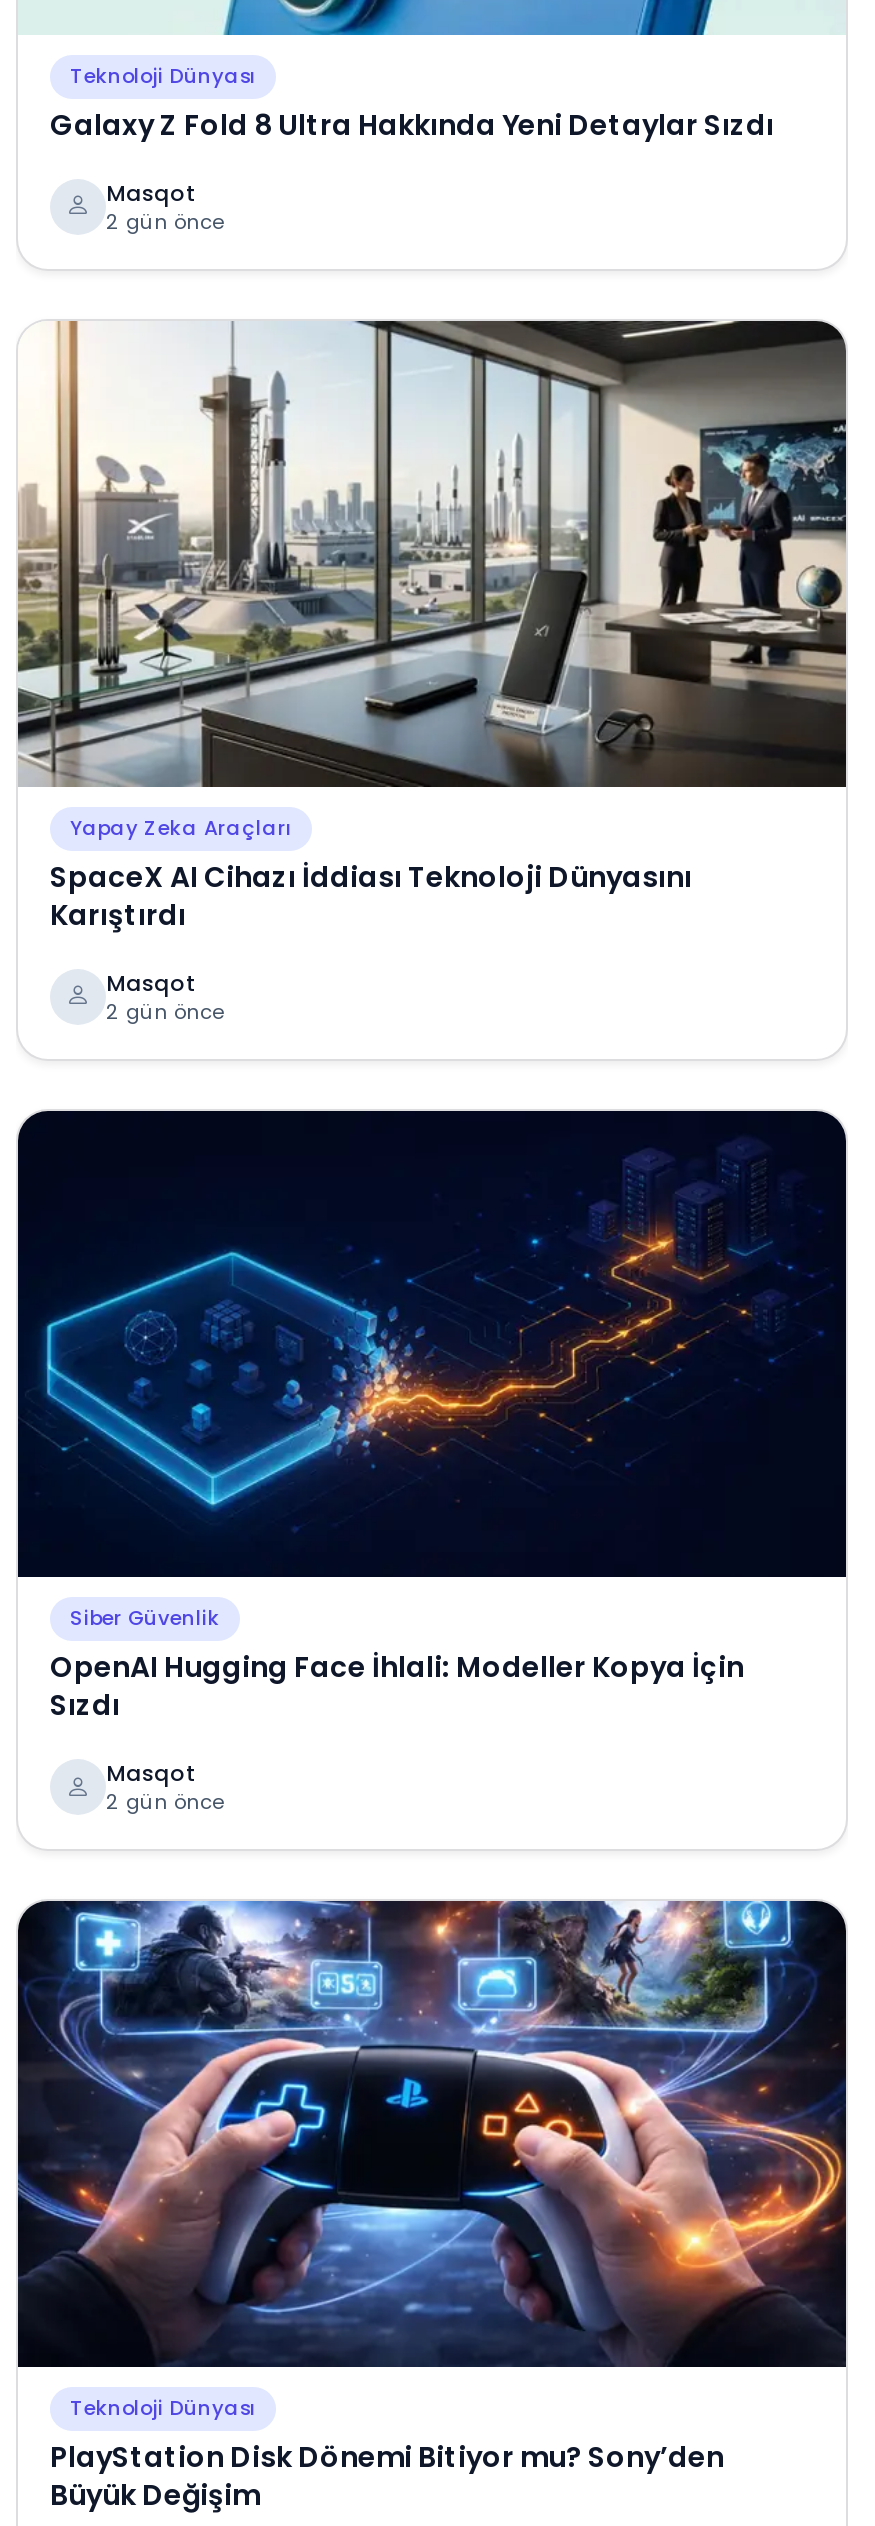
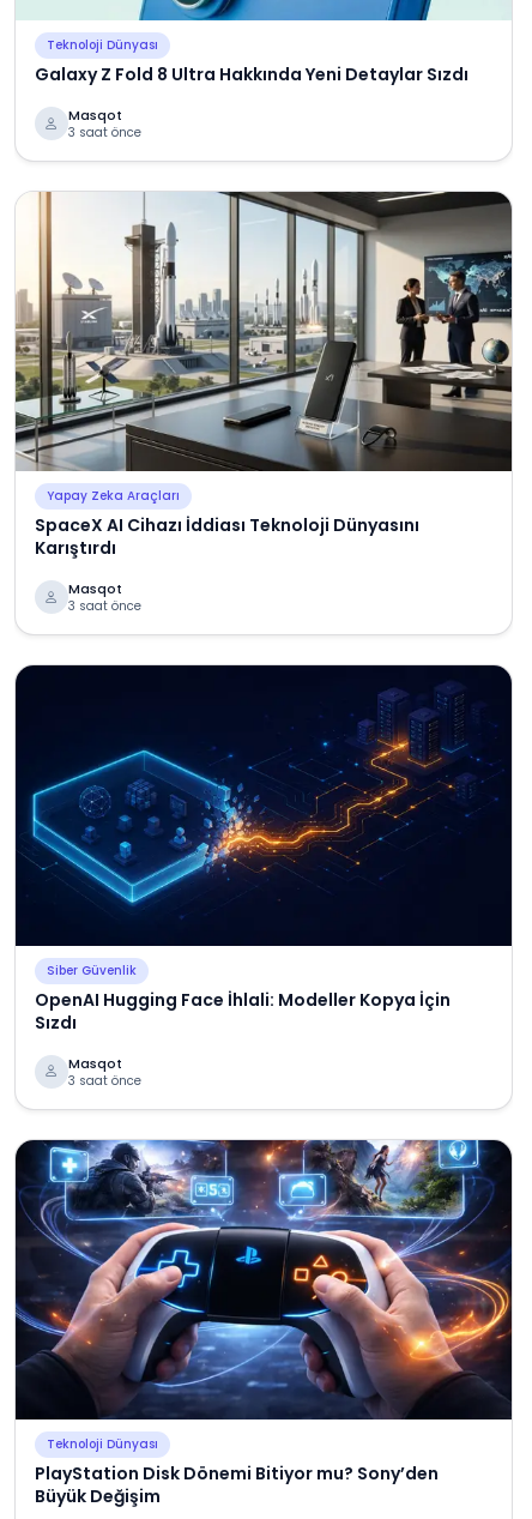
[106,206,224,236] 2 gün önce -> [68,124,141,142] 3 saat önce
[106,997,224,1027] 2 gün önce -> [68,598,141,616] 3 saat önce
[106,1787,224,1817] 2 gün önce -> [68,1071,141,1089] 3 saat önce

